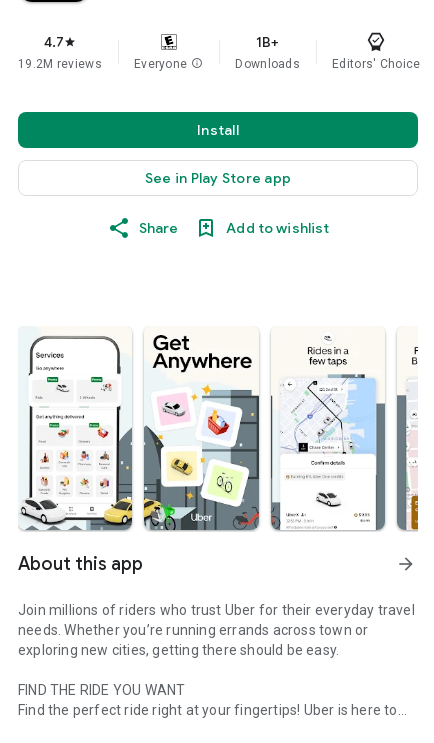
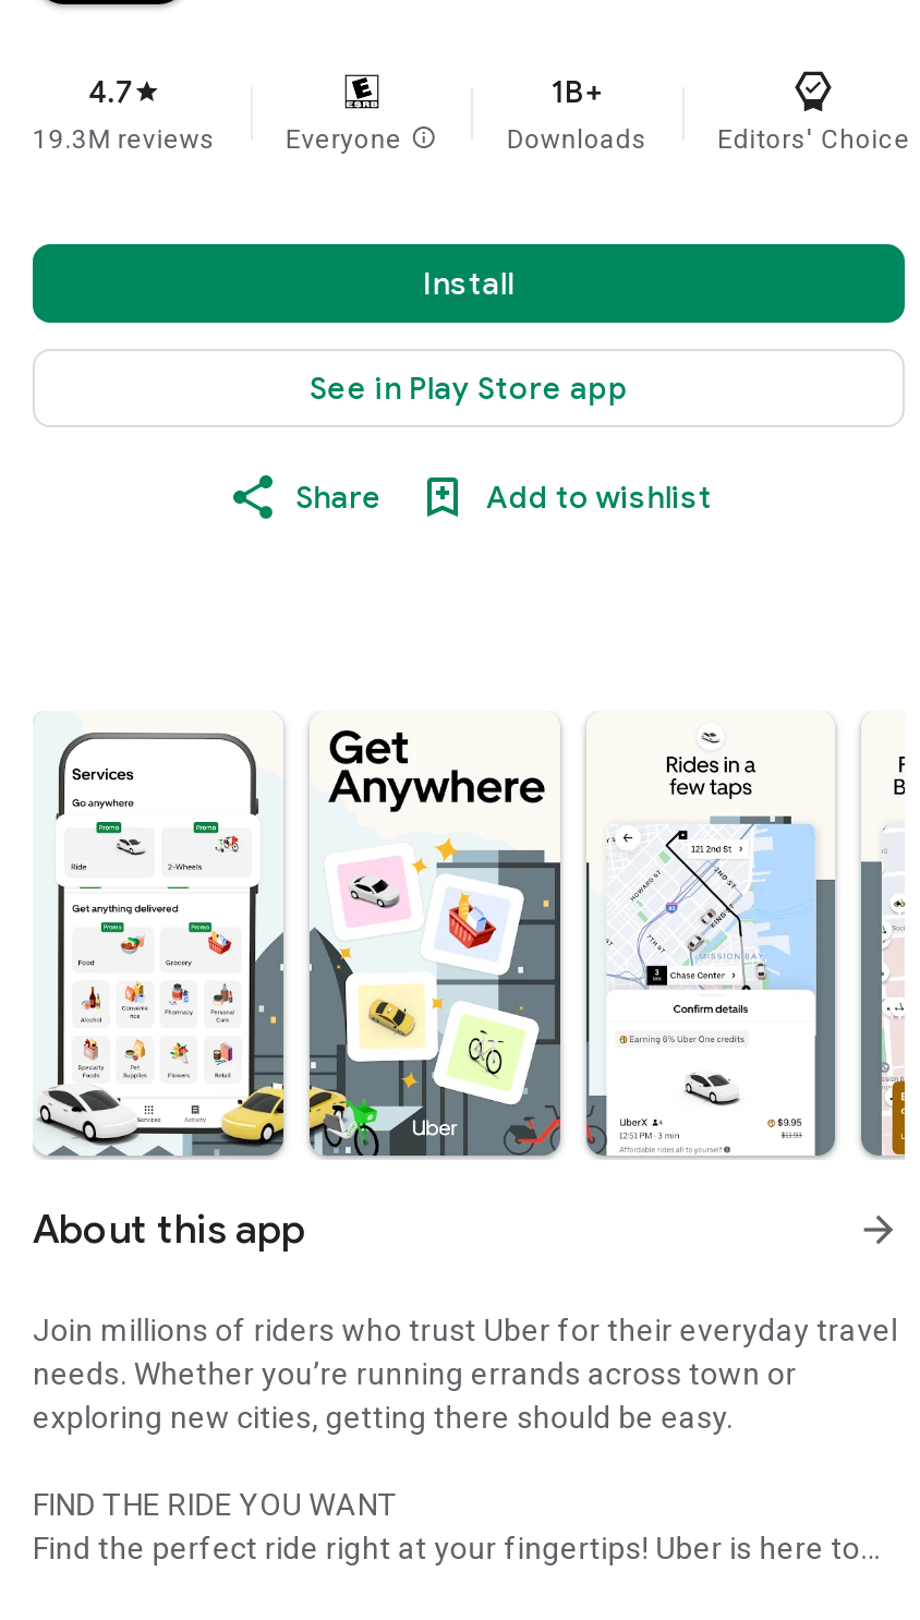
[18,57,102,71] 19.2M reviews -> [33,124,216,155] 19.3M reviews

